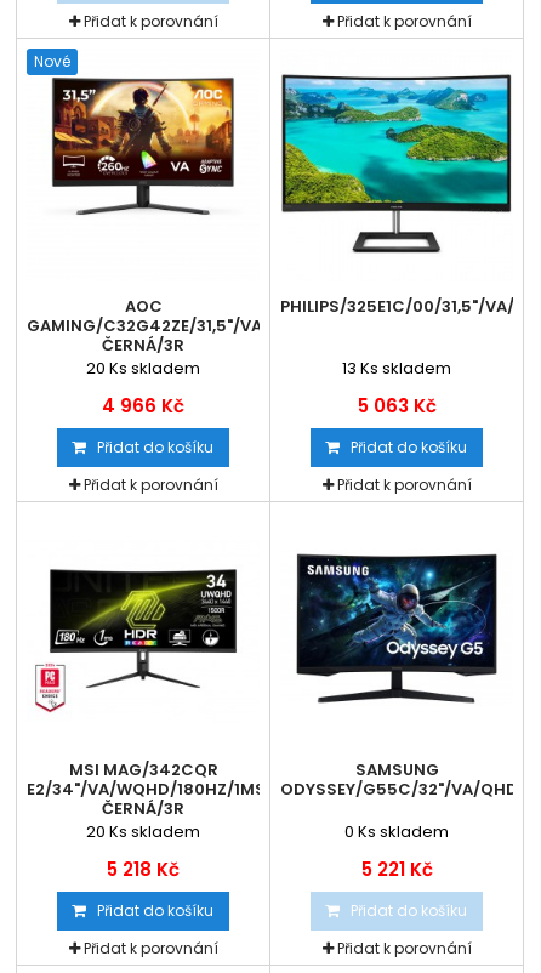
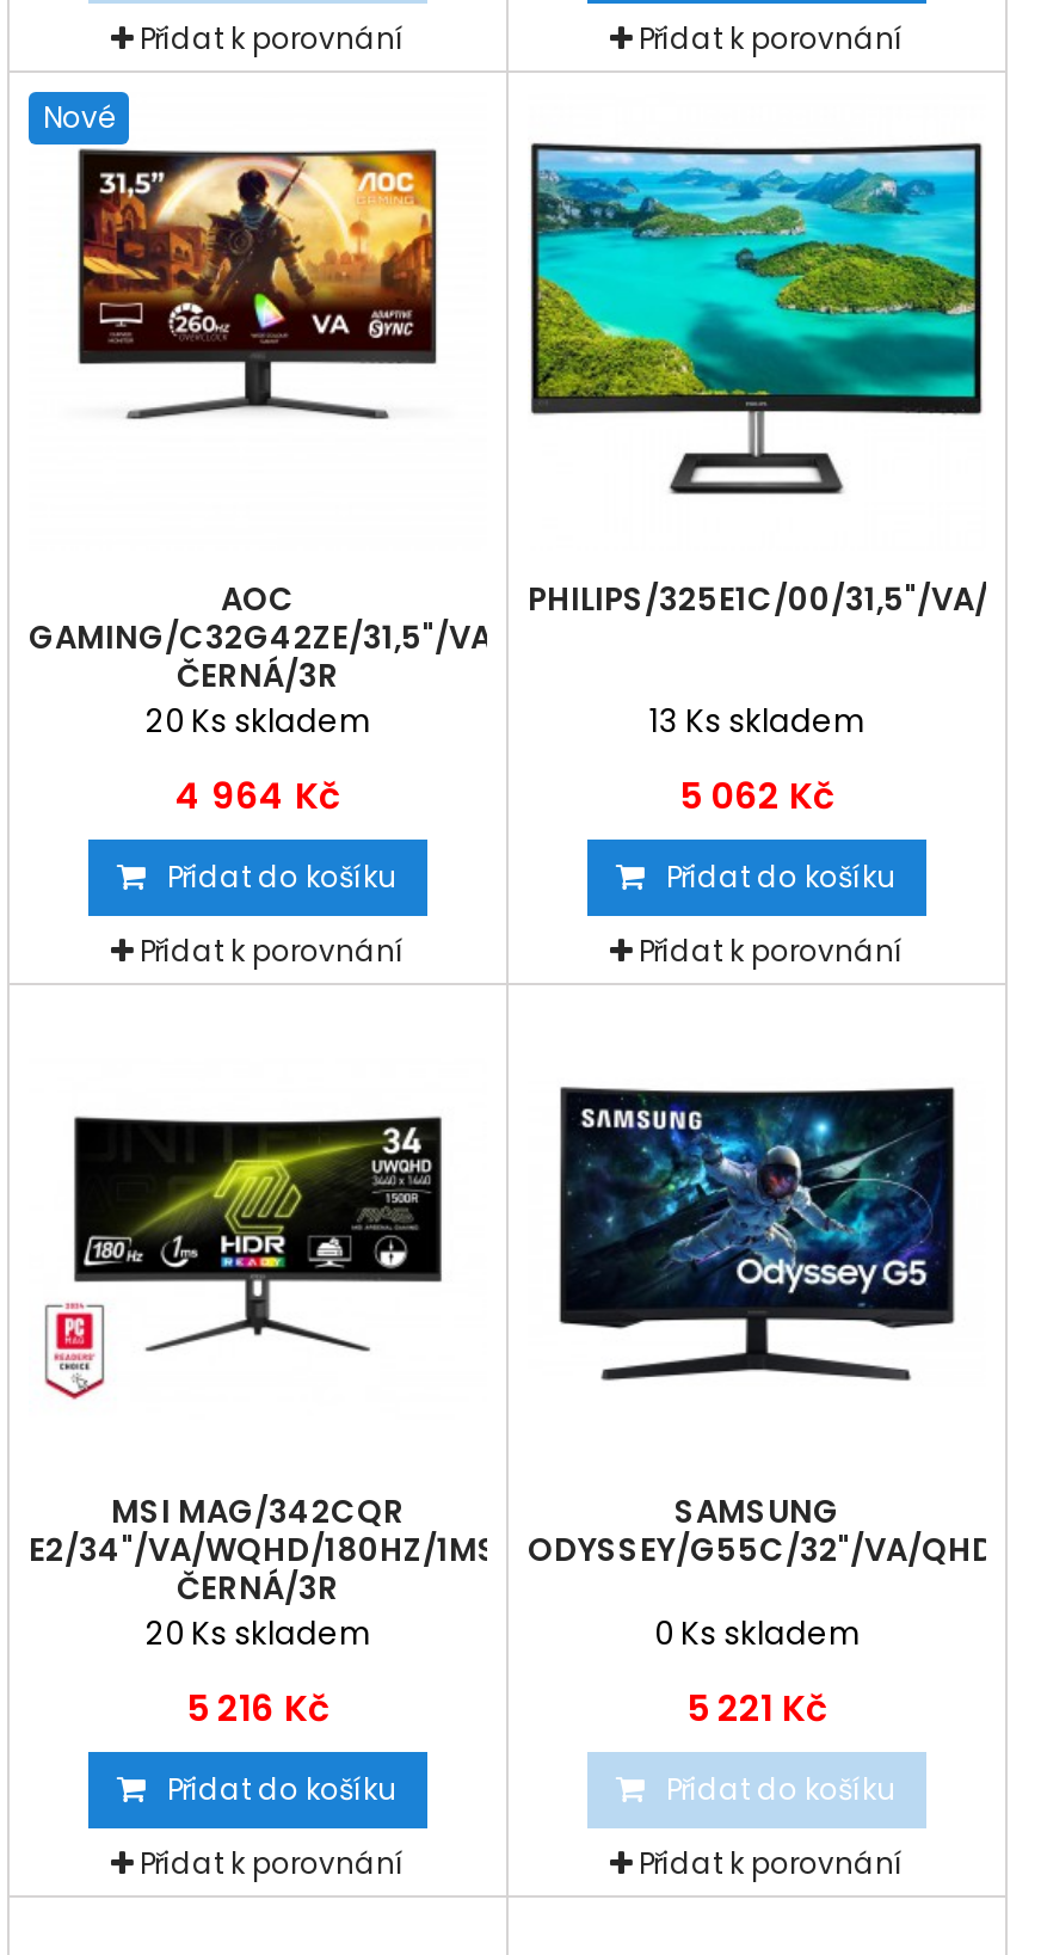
[102,393,184,419] 4 966 Kč -> [175,770,340,820] 4 964 Kč
[357,393,436,419] 5 063 Kč -> [679,770,834,820] 5 062 Kč
[107,857,180,882] 5 218 Kč -> [186,1683,329,1733] 5 216 Kč

